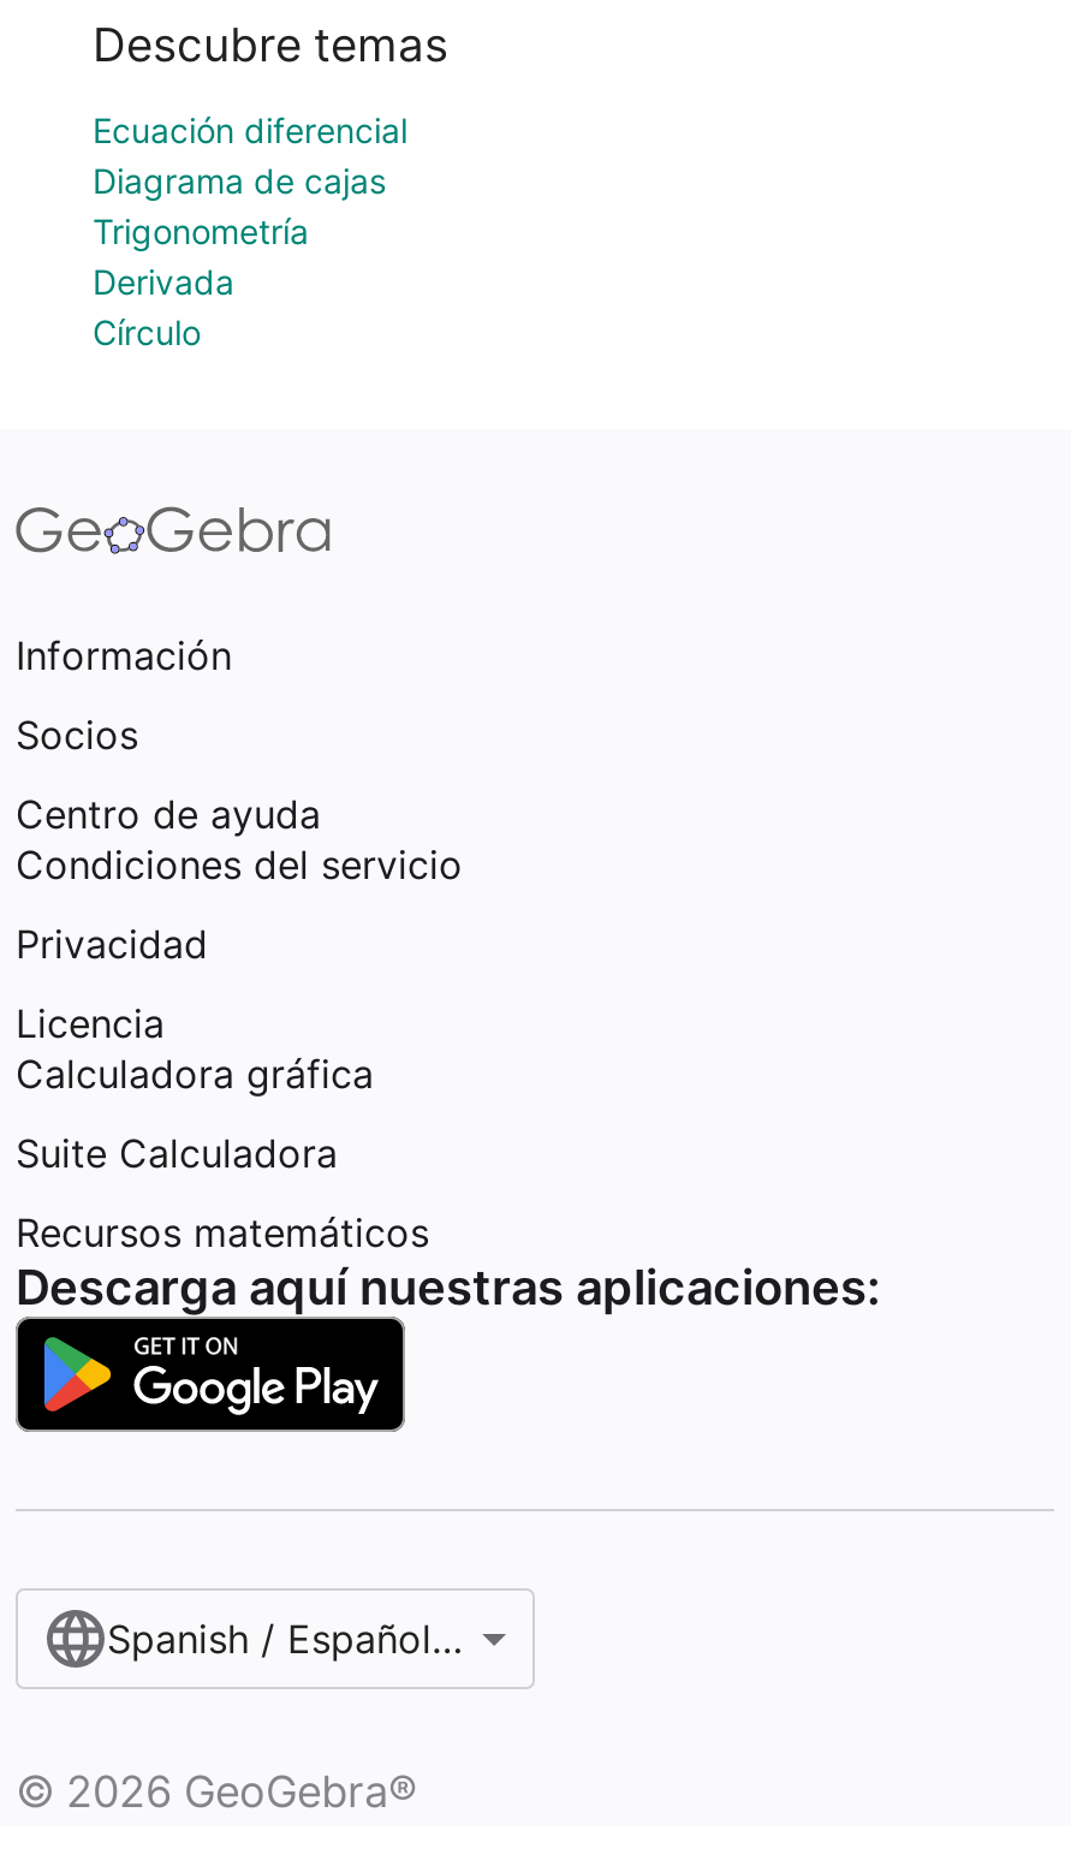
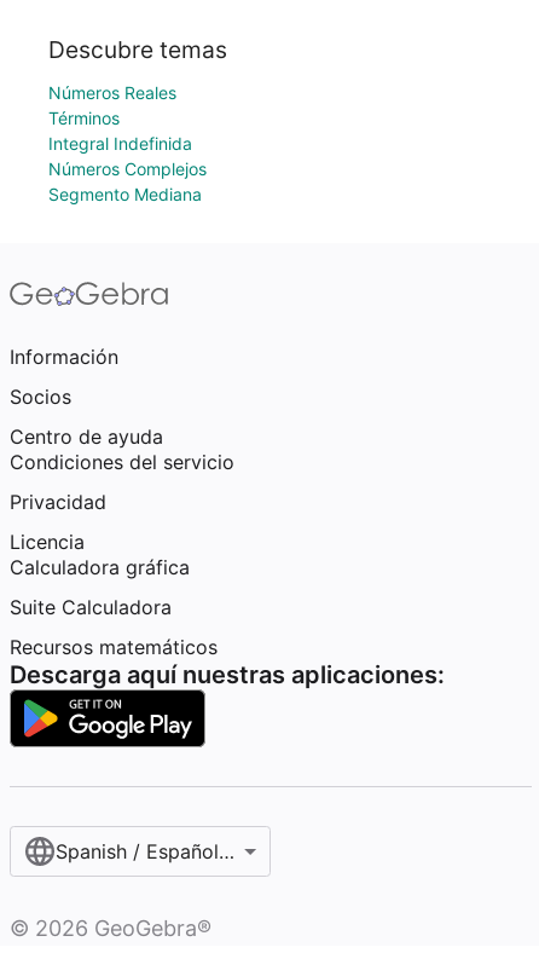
[93,109,407,352] Ecuación diferencial | Diagrama de cajas | Trigonometría | Derivada | Círculo -> [48,82,207,204] Números Reales | Términos | Integral Indefinida | Números Complejos | Segmento Mediana

